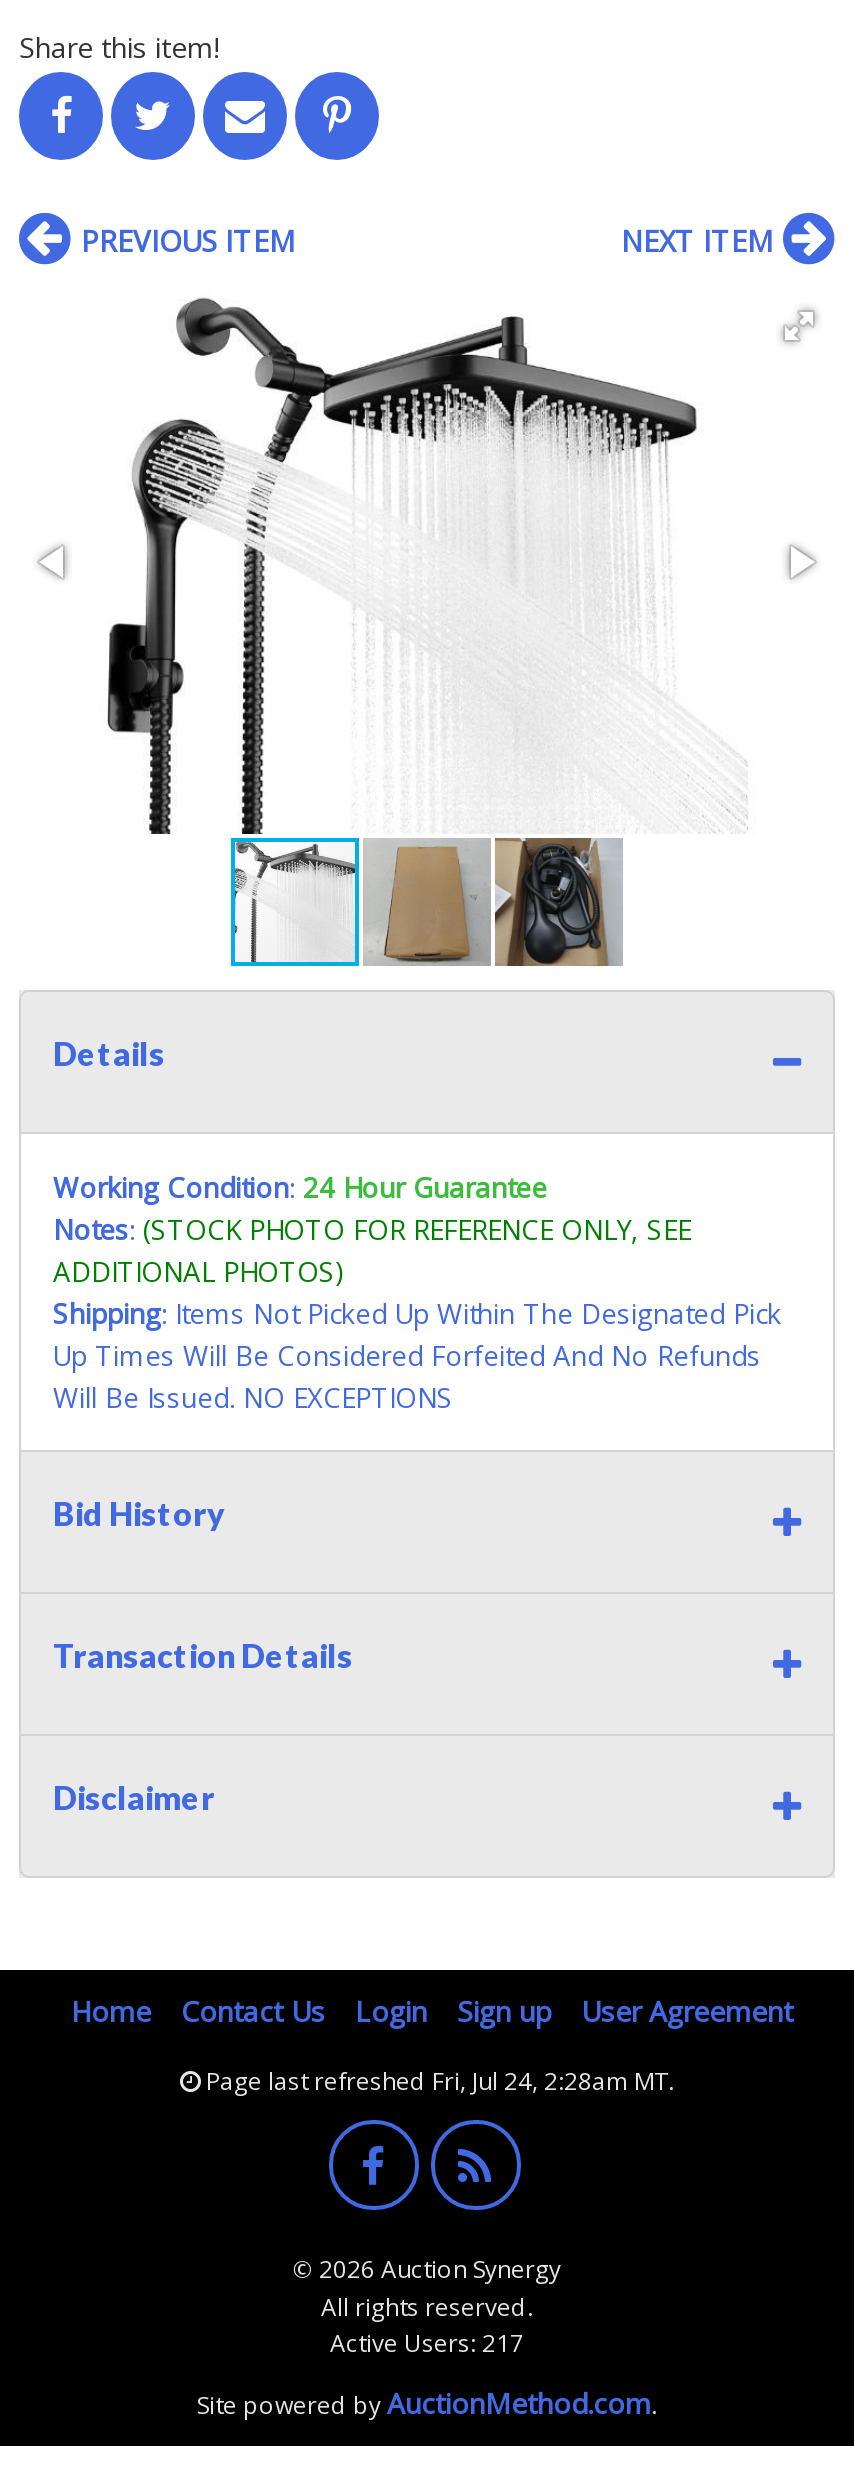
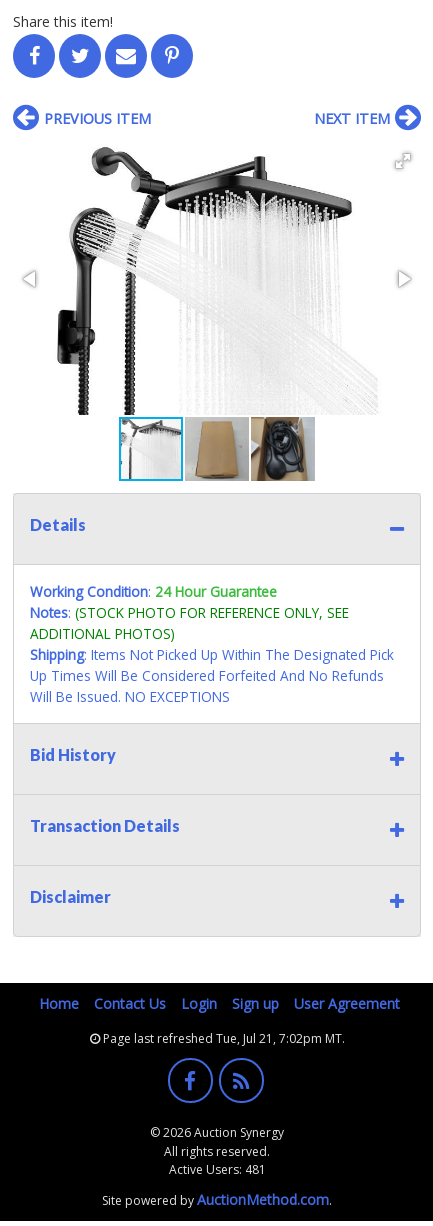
[200,2063,674,2097] Page last refreshed Fri, Jul 24, 2:28am MT. -> [99,1030,344,1047] Page last refreshed Tue, Jul 21, 7:02pm MT.
[330,2325,524,2359] Active Users: 217 -> [168,1161,265,1178] Active Users: 481

